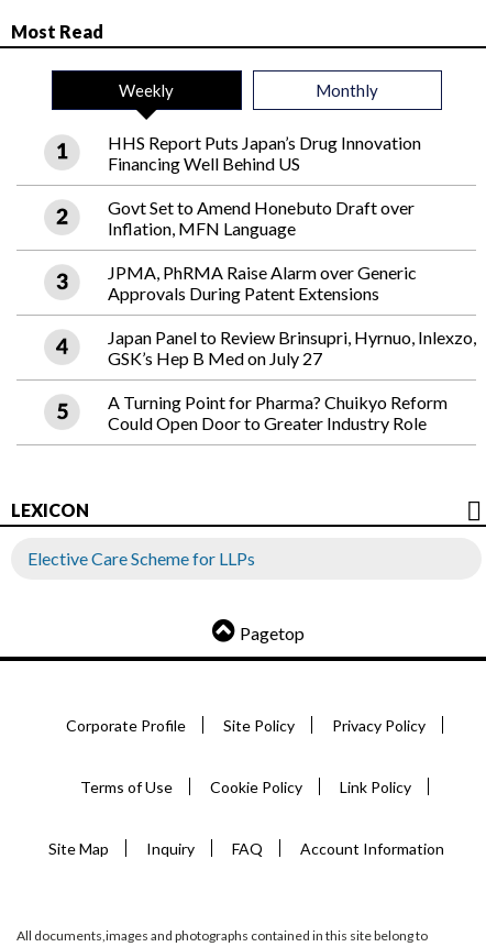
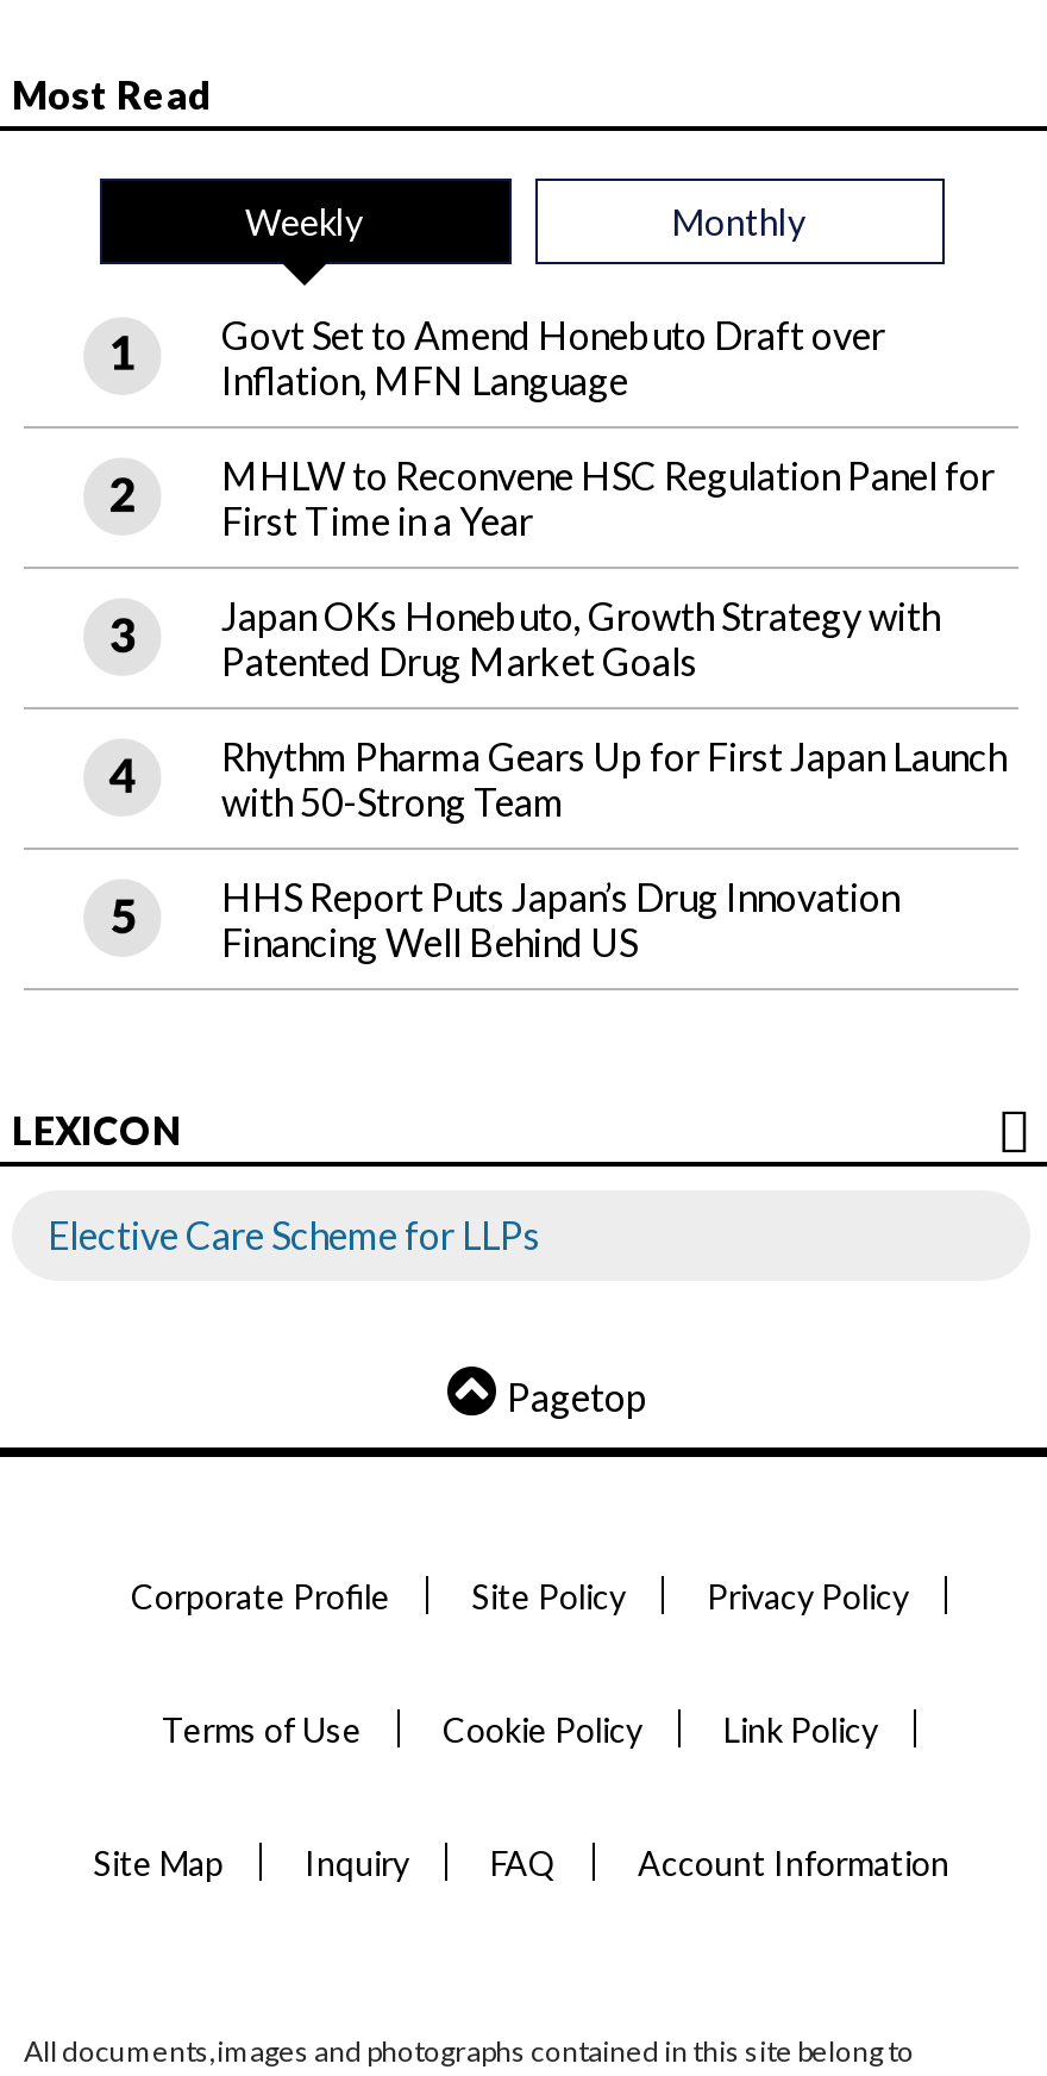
none -> [221,453,1007,824] MHLW to Reconvene HSC Regulation Panel for | First Time in a Year | Japan OKs Honebuto, Growth Strategy with | Patented Drug Market Goals | Rhythm Pharma Gears Up for First Japan Launch | with 50-Strong Team
moved [108,132,421,174] -> [221,874,899,965]: HHS Report Puts Japan’s Drug Innovation | Financing Well Behind US
moved [108,197,415,239] -> [221,312,885,403]: Govt Set to Amend Honebuto Draft over | Inflation, MFN Language
[108,262,476,434] JPMA, PhRMA Raise Alarm over Generic | Approvals During Patent Extensions | Japan Panel to Review Brinsupri, Hyrnuo, Inlexzo, | GSK’s Hep B Med on July 27 | A Turning Point for Pharma? Chuikyo Reform | Could Open Door to Greater Industry Role -> none

